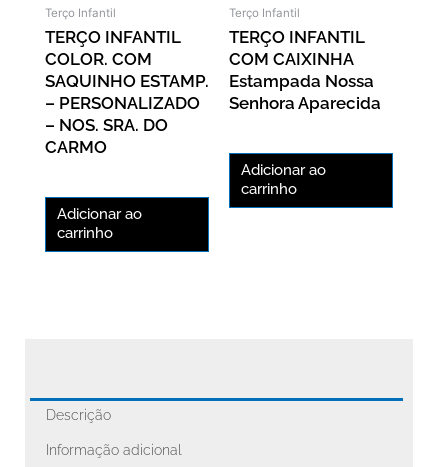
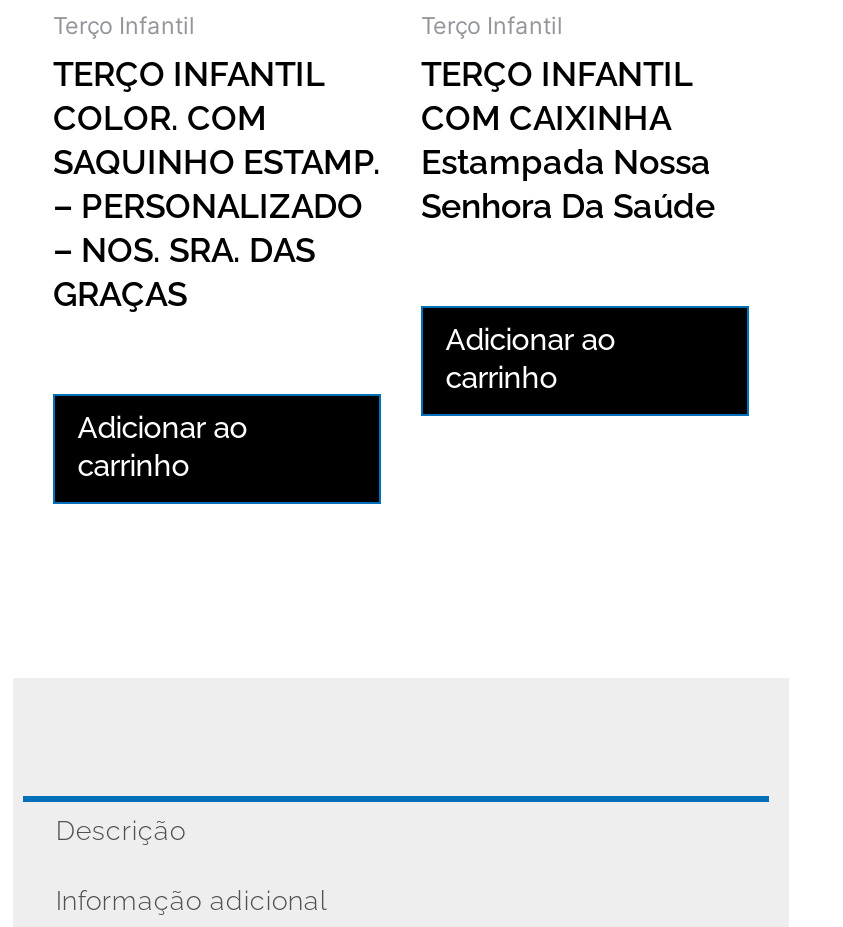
[229,93,381,113] Senhora Aparecida -> [421,187,715,227] Senhora Da Saúde
[45,115,168,157] – NOS. SRA. DO | CARMO -> [53,231,315,315] – NOS. SRA. DAS | GRAÇAS

